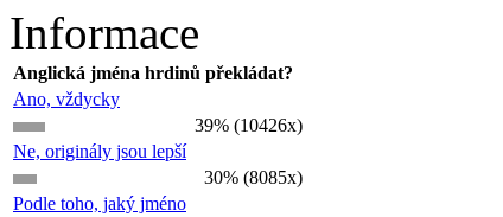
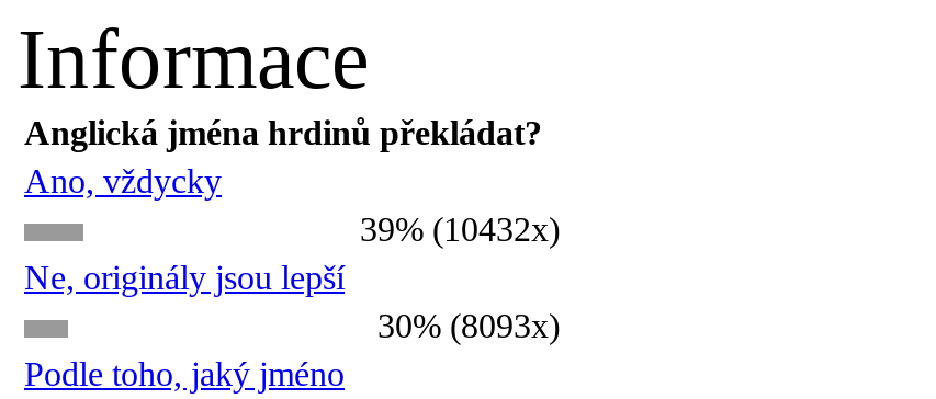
[195,115,303,135] 39% (10426x) -> [360,210,560,247] 39% (10432x)
[204,167,303,187] 30% (8085x) -> [377,306,560,344] 30% (8093x)

